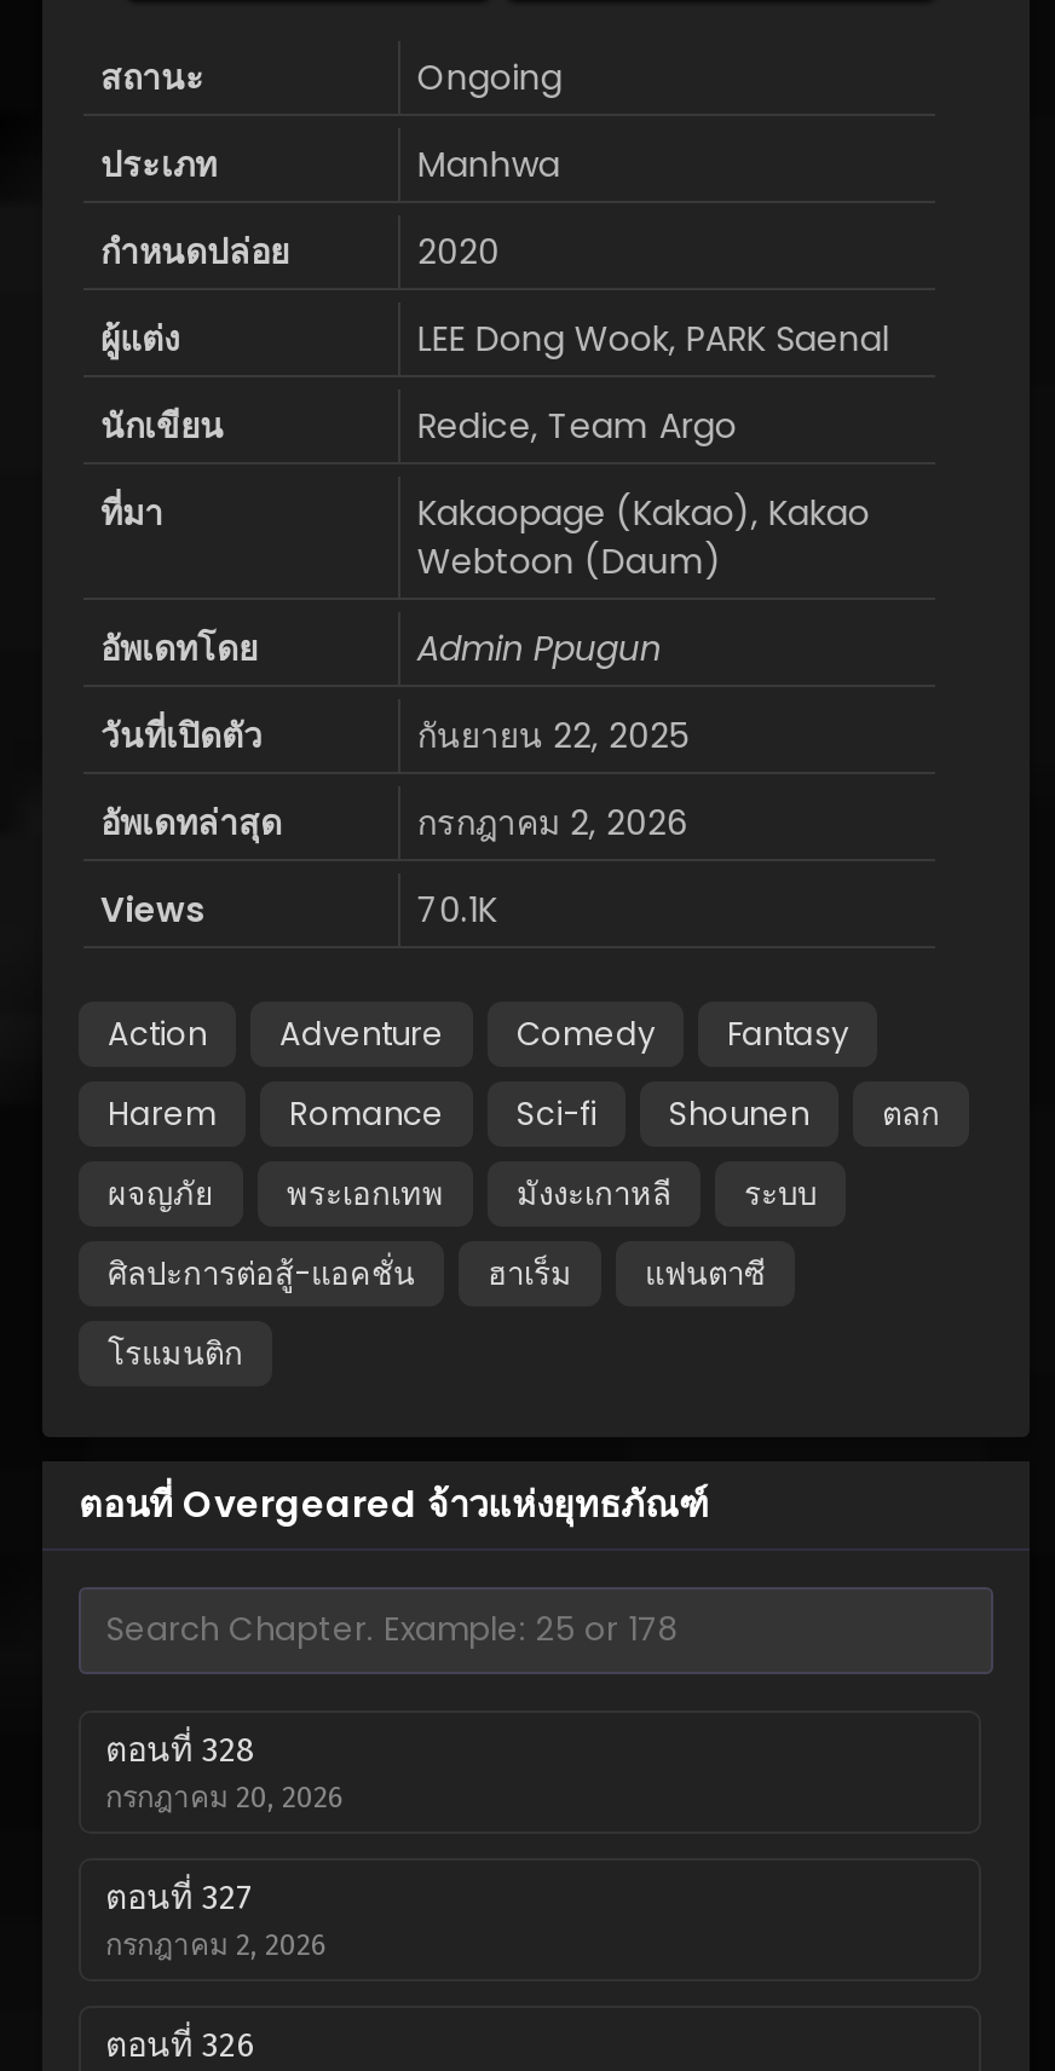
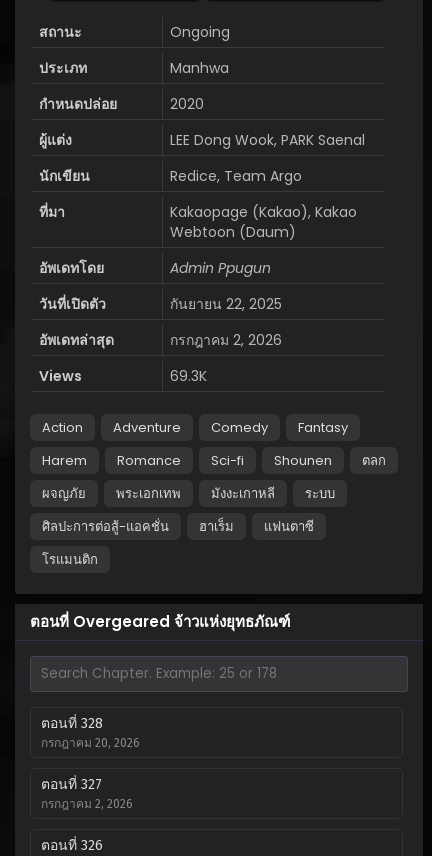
[417,885,497,933] 70.1K -> [170,366,207,386] 69.3K

